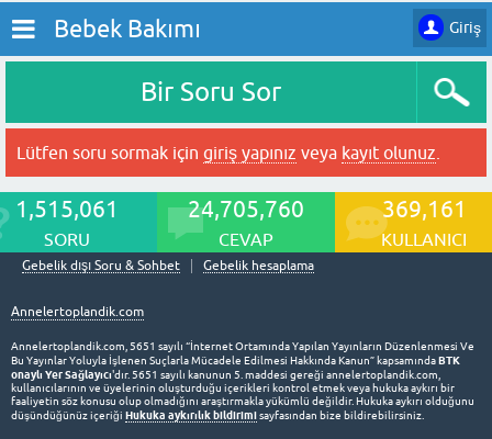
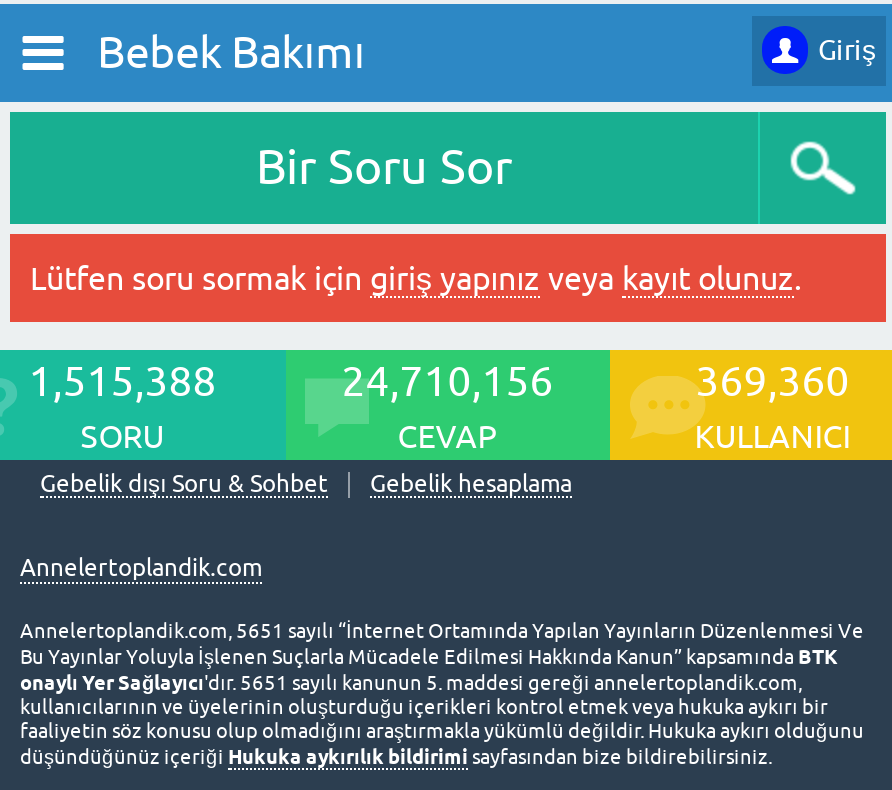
[16,196,119,222] 1,515,061 -> [28,358,216,404] 1,515,388
[188,196,304,222] 24,705,760 -> [342,358,554,404] 24,710,156
[382,196,467,222] 369,161 -> [696,358,850,404] 369,360

